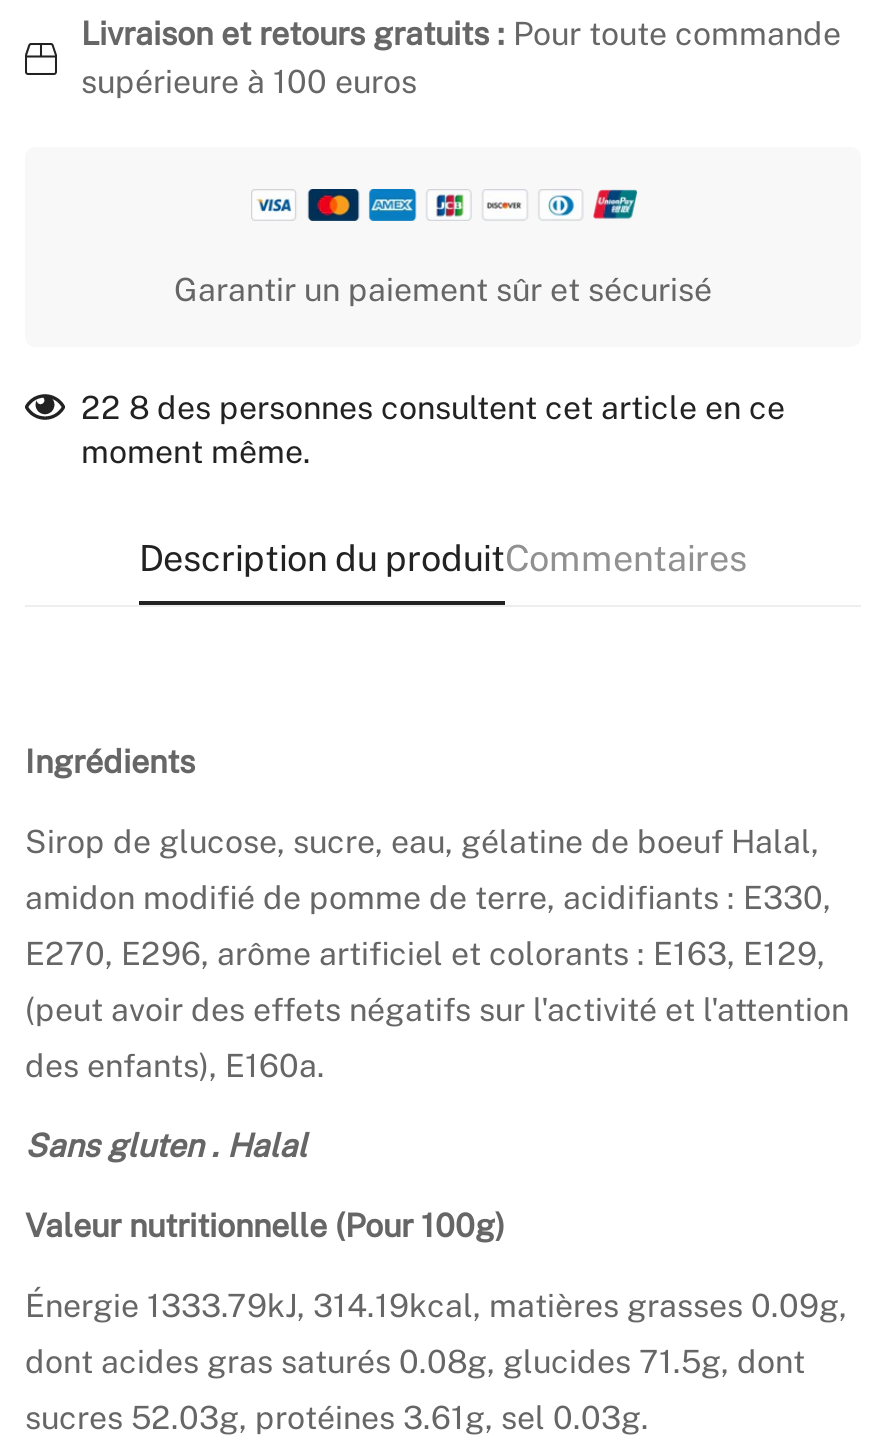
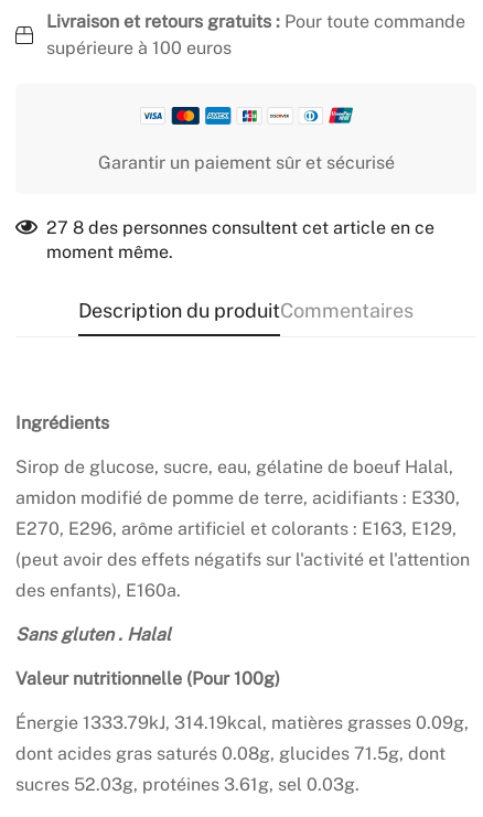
[81,389,785,427] 22 8 des personnes consultent cet article en ce -> [46,217,434,238] 27 8 des personnes consultent cet article en ce

